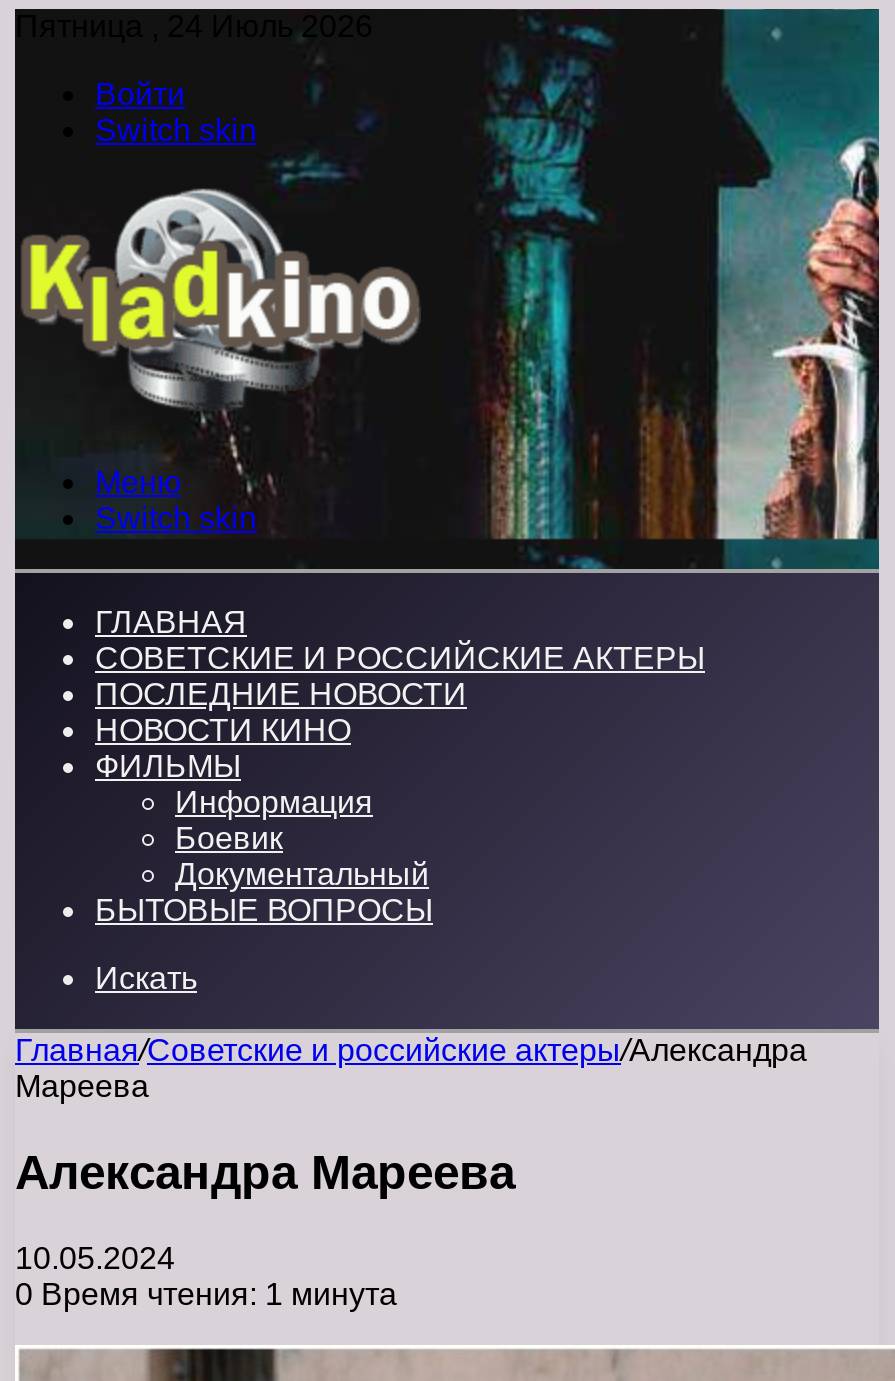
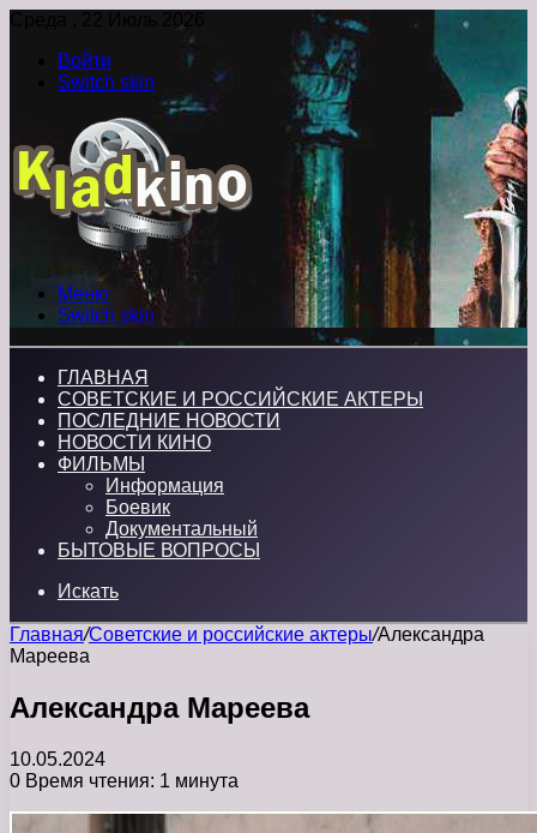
[15,9,373,43] Пятница , 24 Июль 2026 -> [10,10,205,30] Среда , 22 Июль 2026

